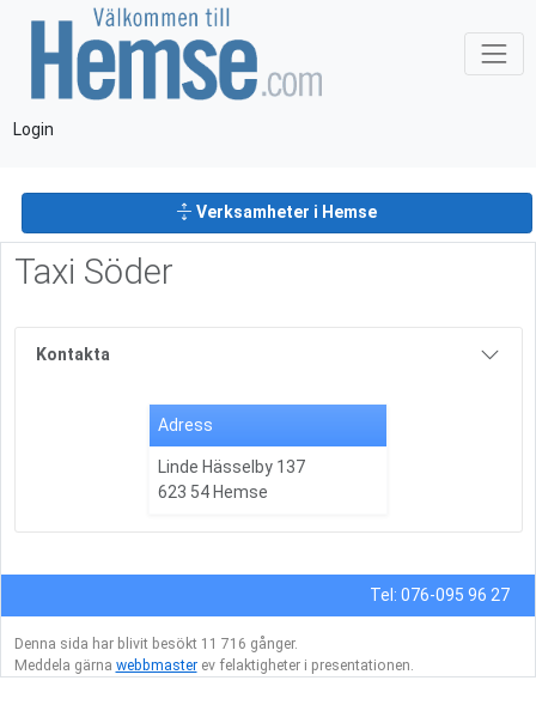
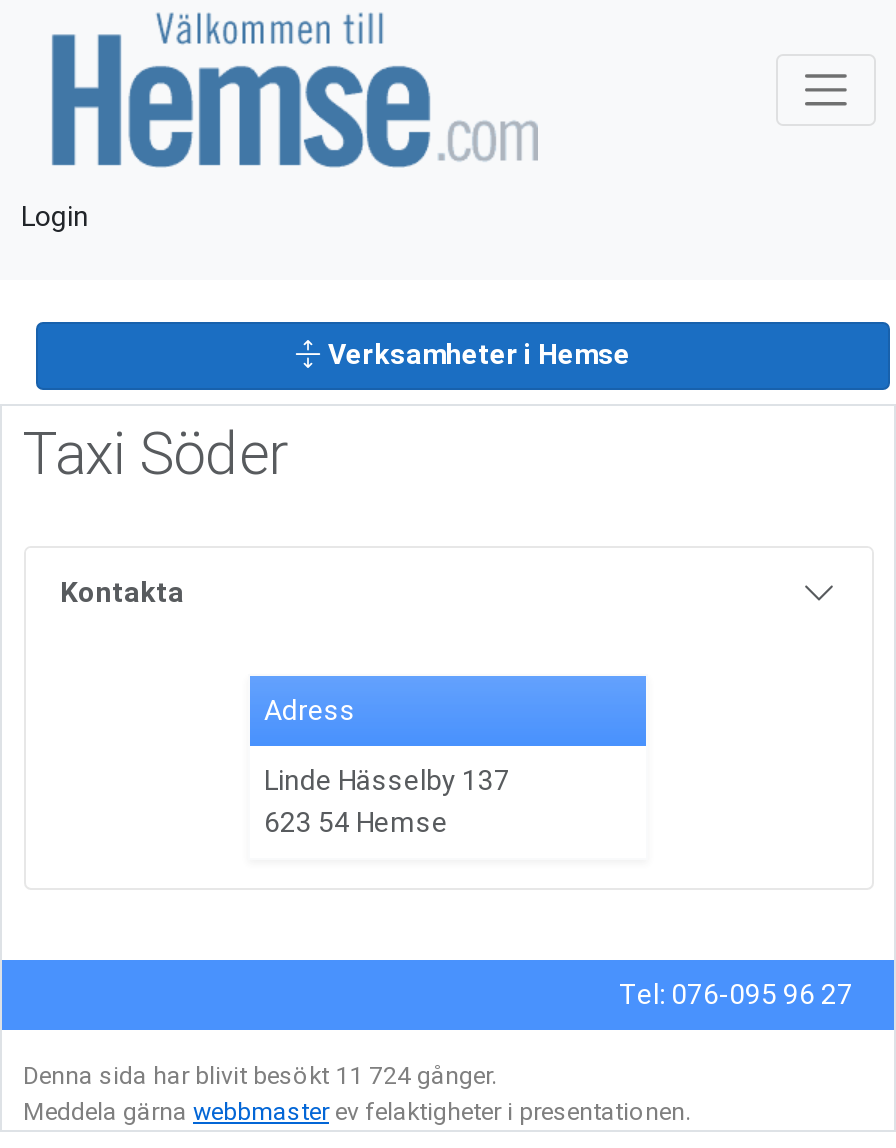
[14,635,297,652] Denna sida har blivit besökt 11 716 gånger. -> [23,1061,497,1089] Denna sida har blivit besökt 11 724 gånger.

